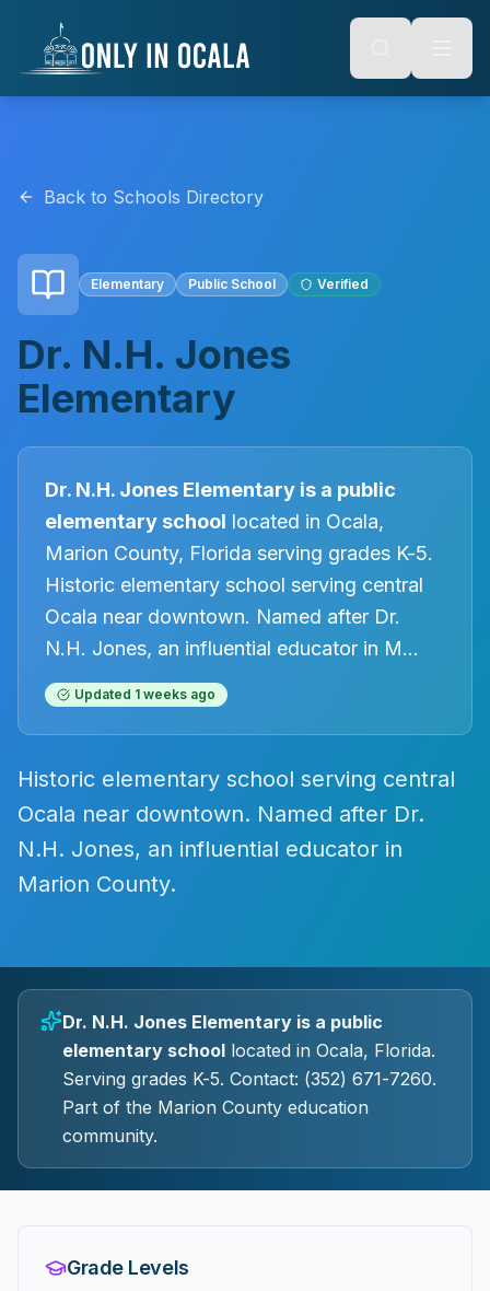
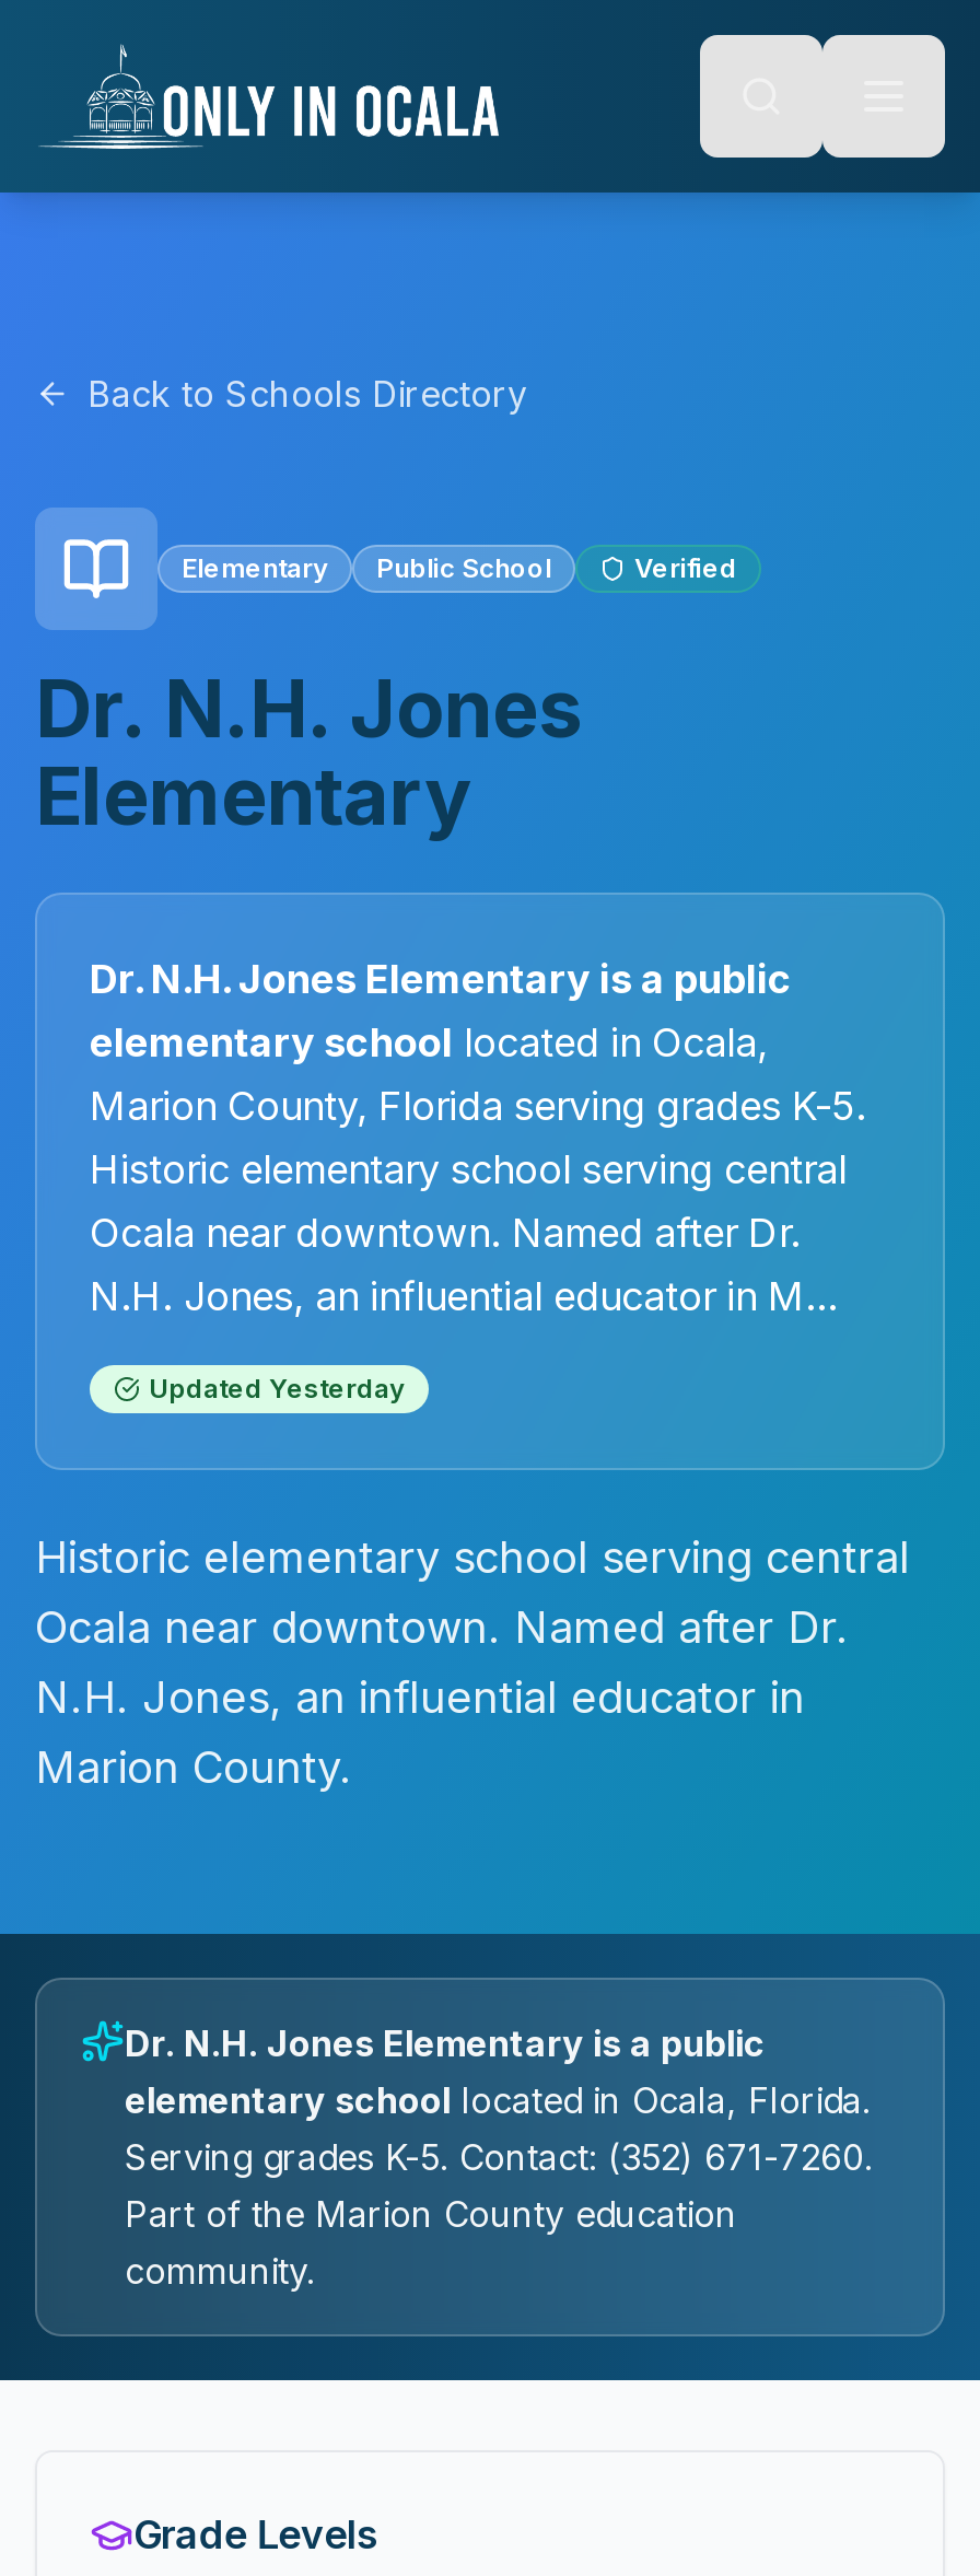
[74,686,215,702] Updated 1 weeks ago -> [149,1372,405,1404] Updated Yesterday

